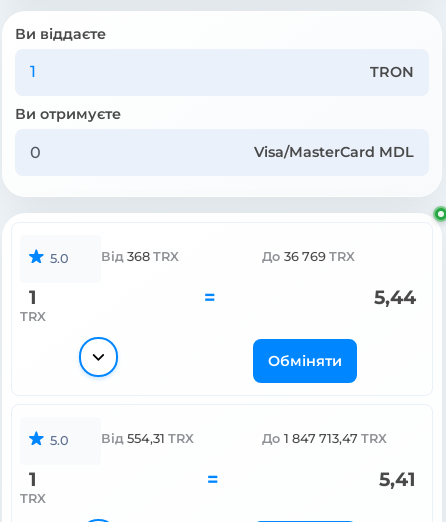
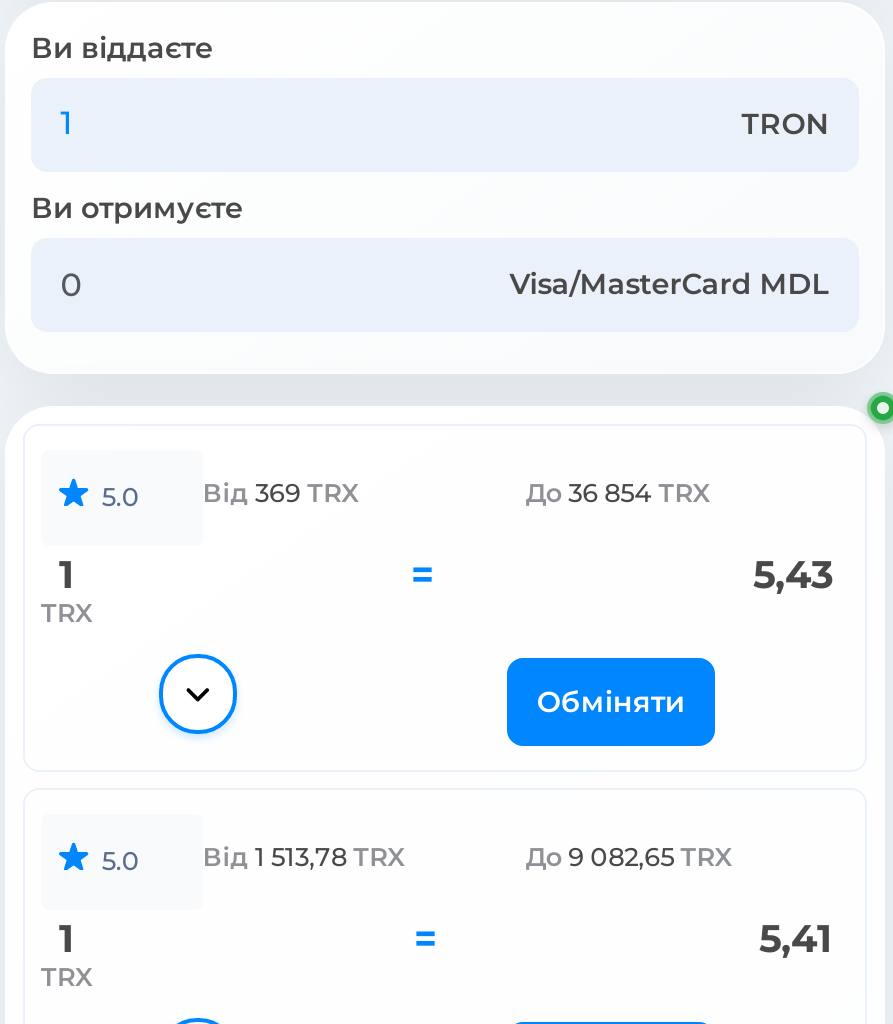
[101,249,179,264] Від 368 TRX -> [203,478,359,508] Від 369 TRX
[262,249,355,264] До 36 769 TRX -> [526,478,711,508] До 36 854 TRX
[374,285,416,309] 5,44 -> [753,550,833,598] 5,43
[101,431,194,446] Від 554,31 TRX -> [203,843,405,873] Від 1 513,78 TRX
[262,431,387,446] До 1 847 713,47 TRX -> [526,843,733,873] До 9 082,65 TRX

